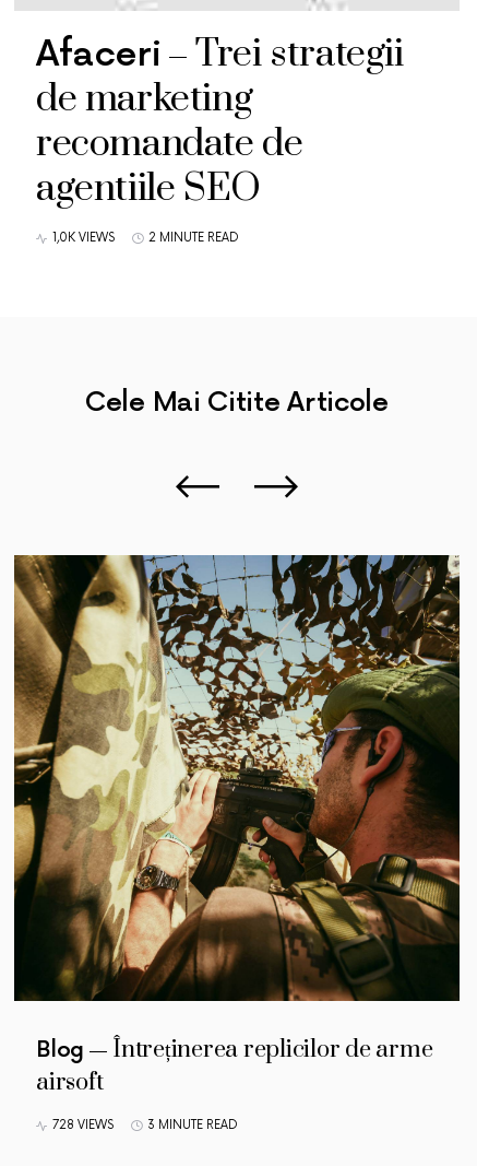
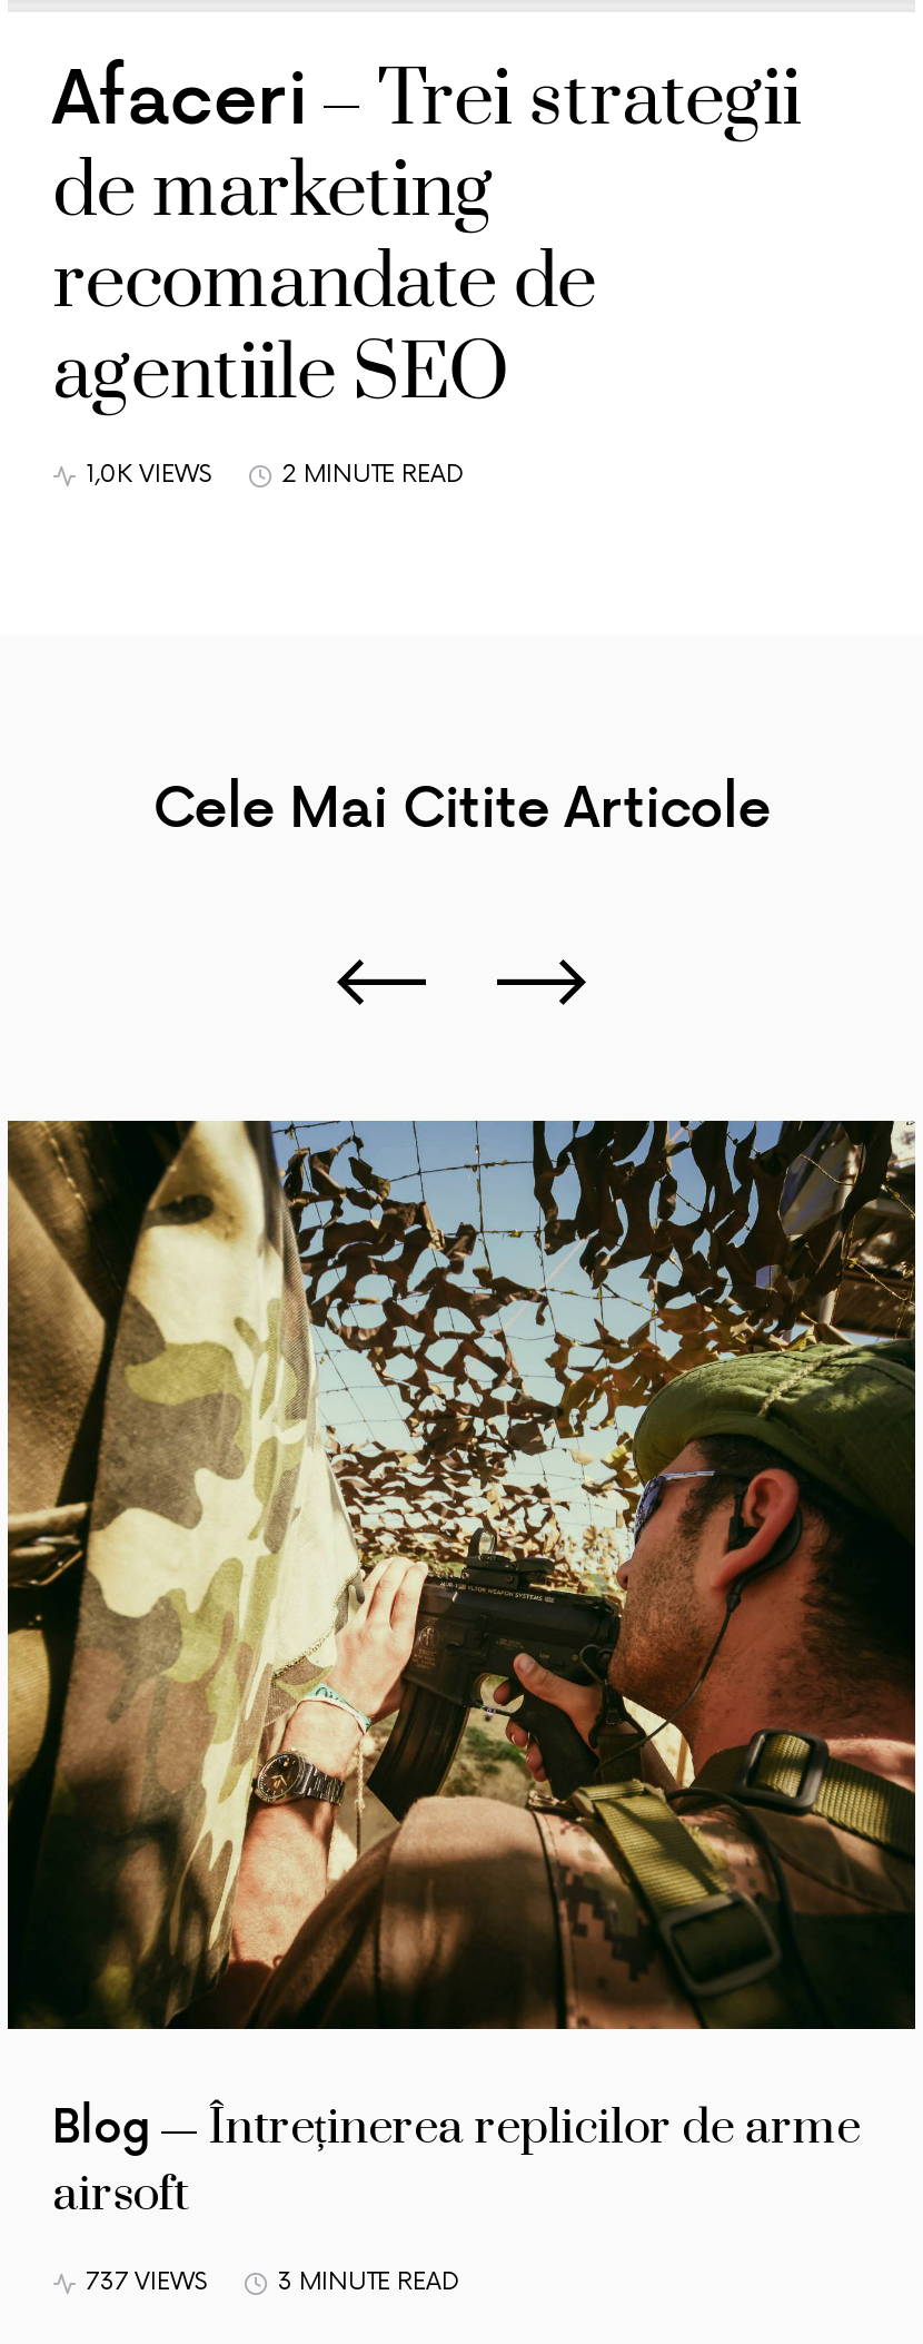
[52,1118,114,1132] 728 VIEWS -> [86,2267,208,2296] 737 VIEWS

